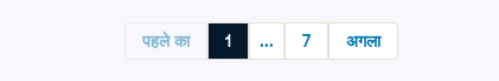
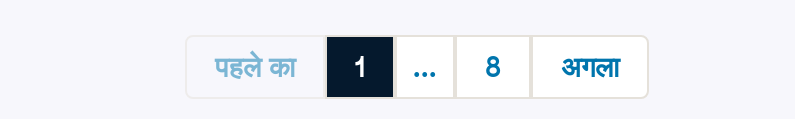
[302,32,310,50] 7 -> [485,51,501,83] 8

